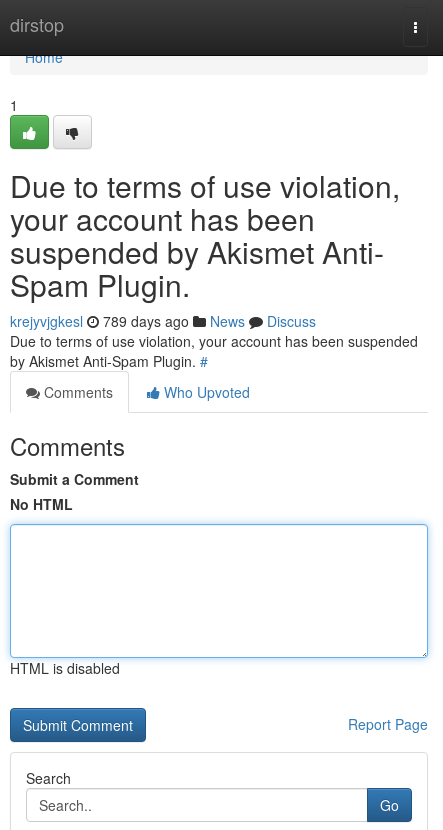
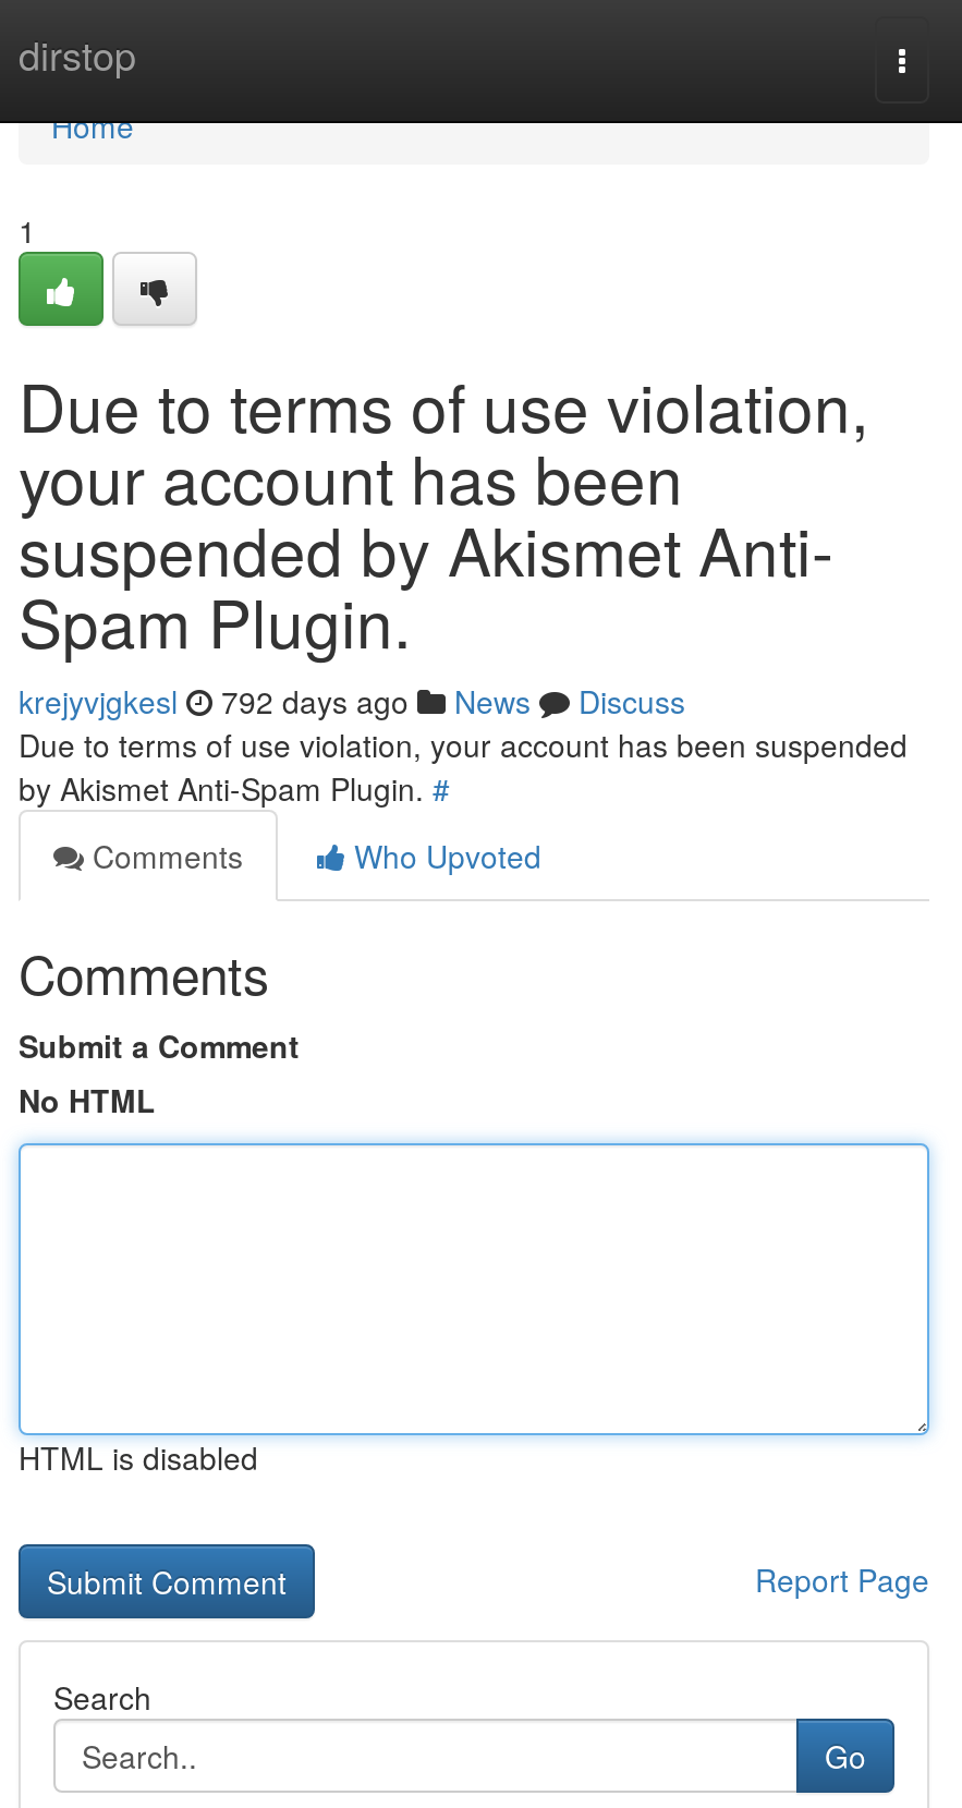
[10,311,316,331] krejyvjgkesl 789 days ago News Discuss -> [19,679,685,723] krejyvjgkesl 792 days ago News Discuss

